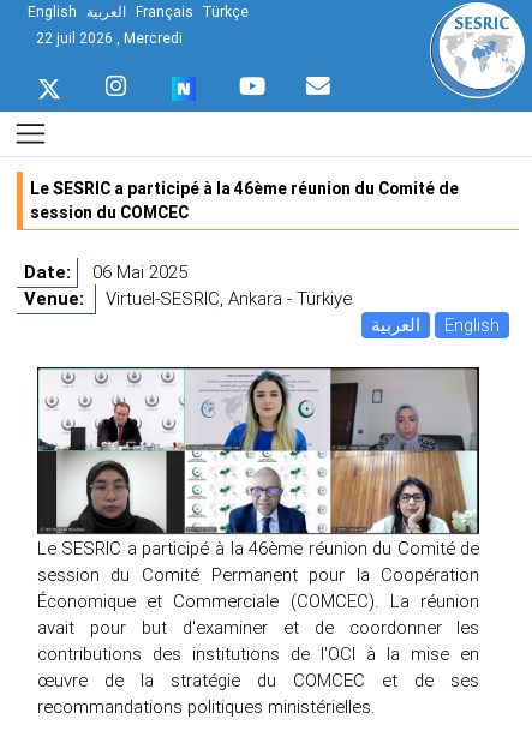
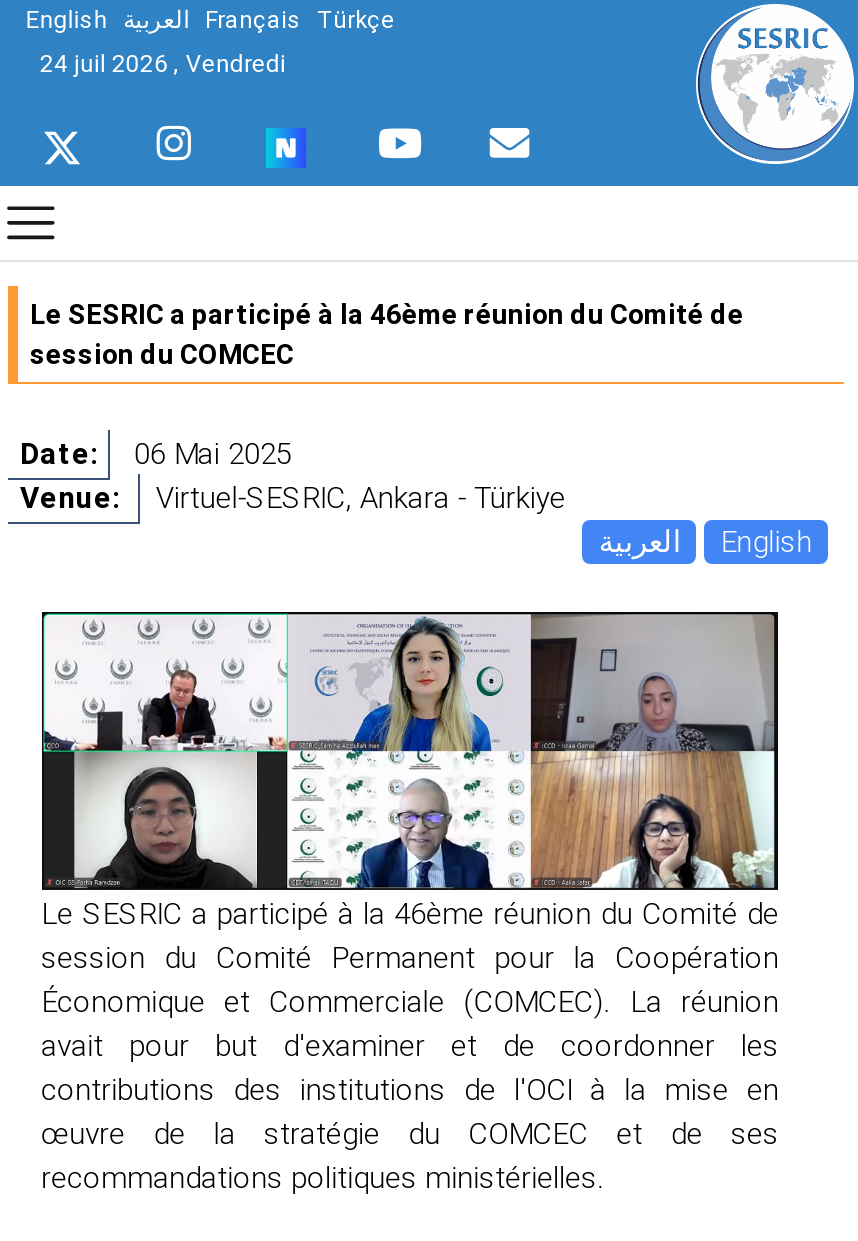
[36,29,182,47] 22 juil 2026 , Mercredi -> [40,48,286,78] 24 juil 2026 , Vendredi

